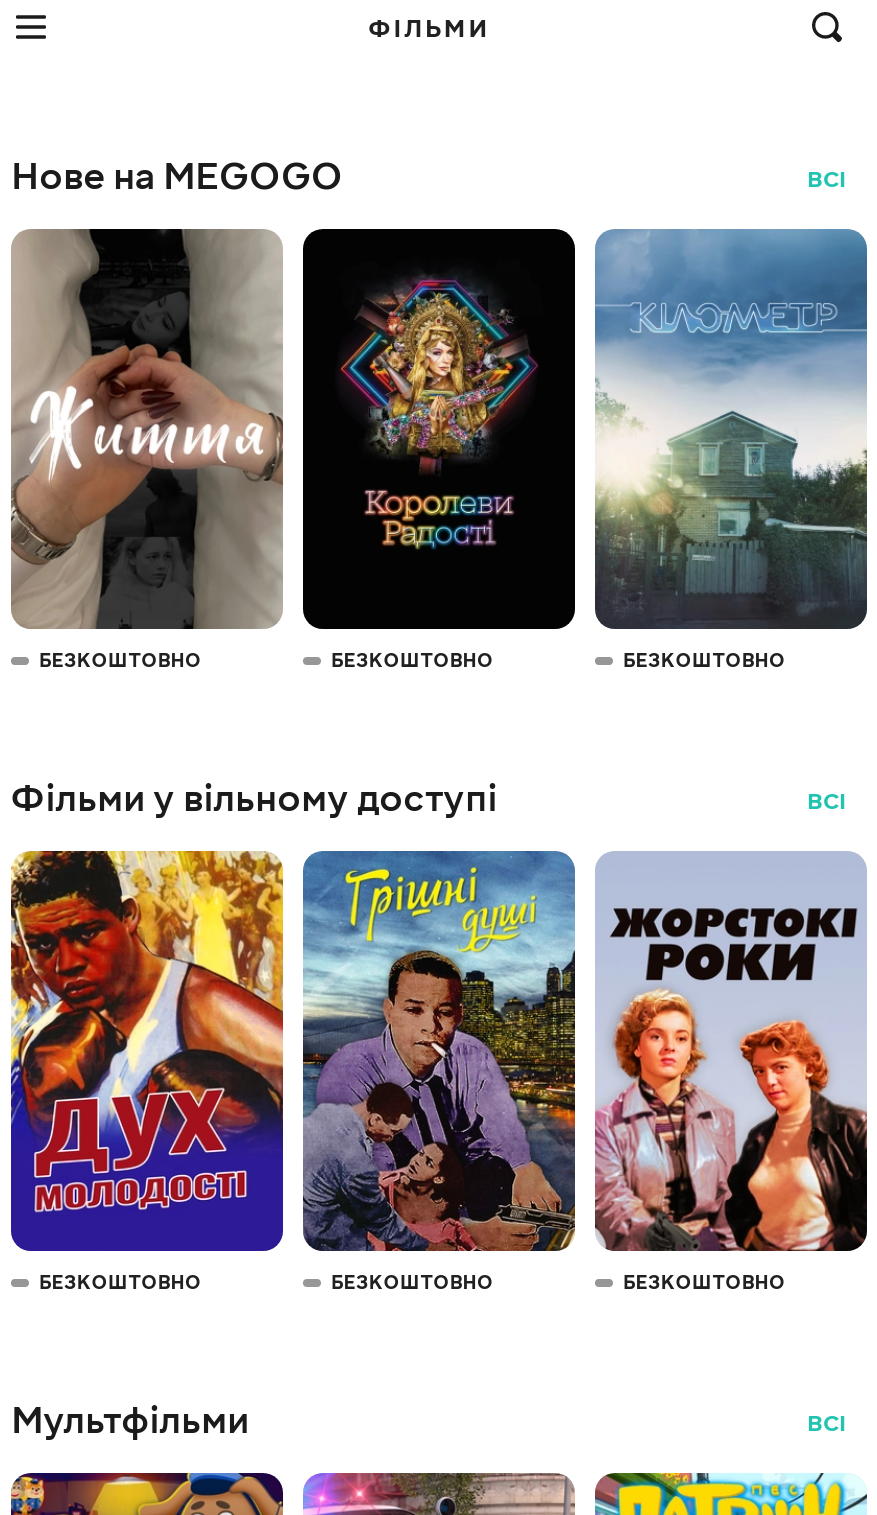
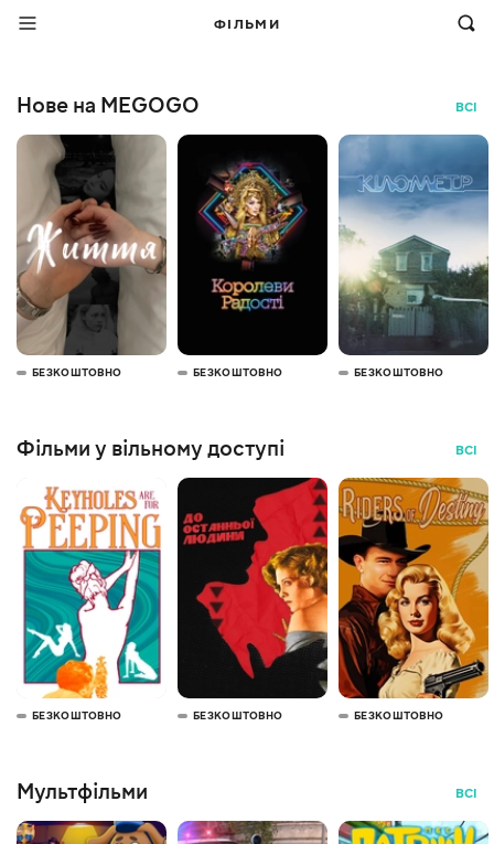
[9,849,285,1253] [image] -> [17,478,167,699] [image]
[301,849,577,1253] [image] -> [176,477,329,699] [image]
[593,851,869,1253] [image] -> [337,477,490,699] [image]

